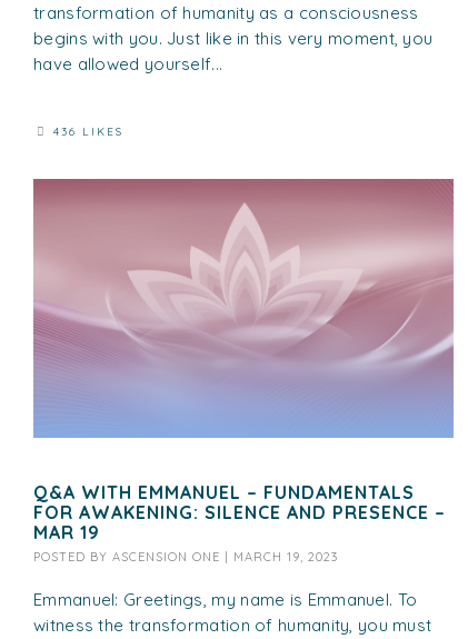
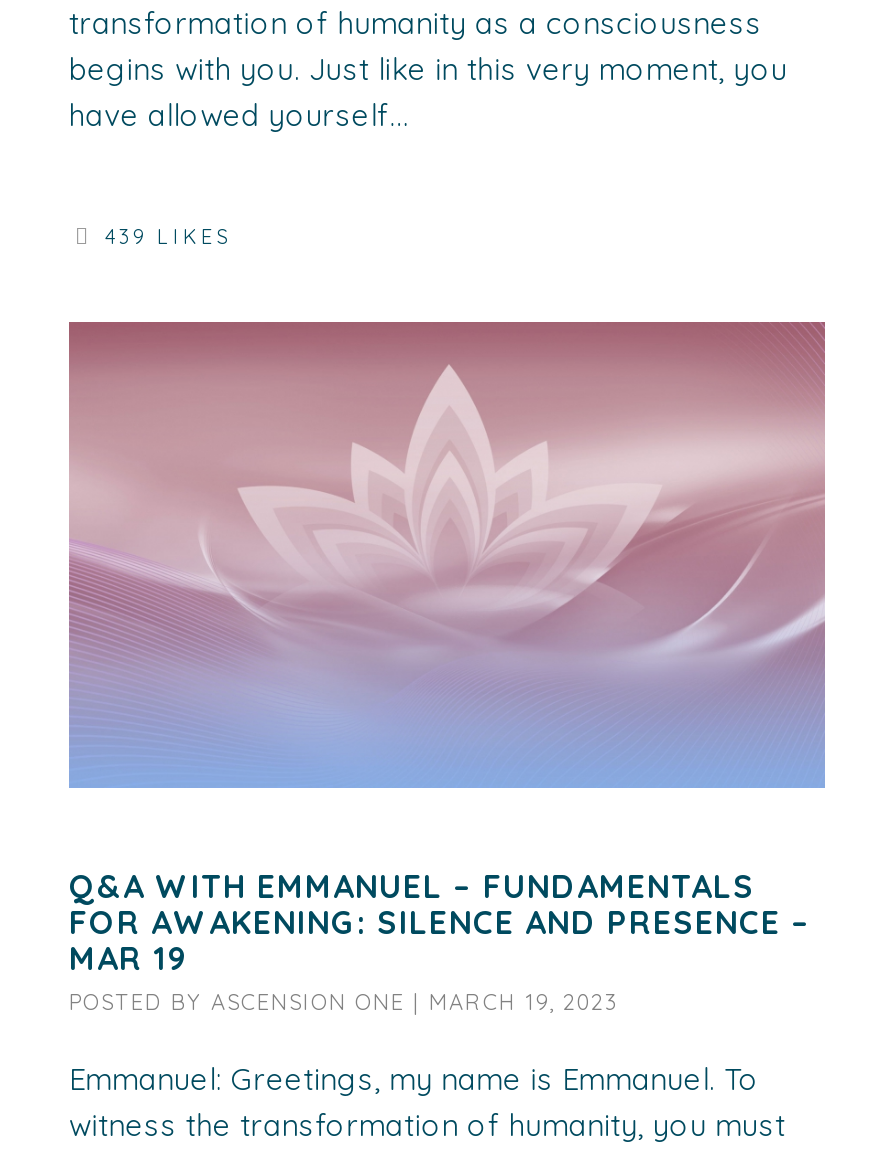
[53,124,123,139] 436 LIKES -> [105,224,231,250] 439 LIKES

